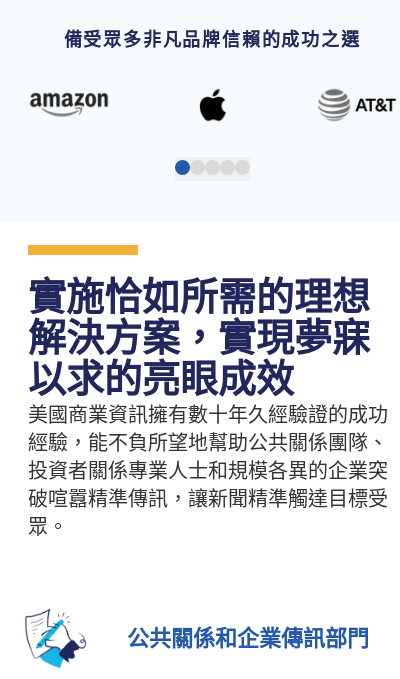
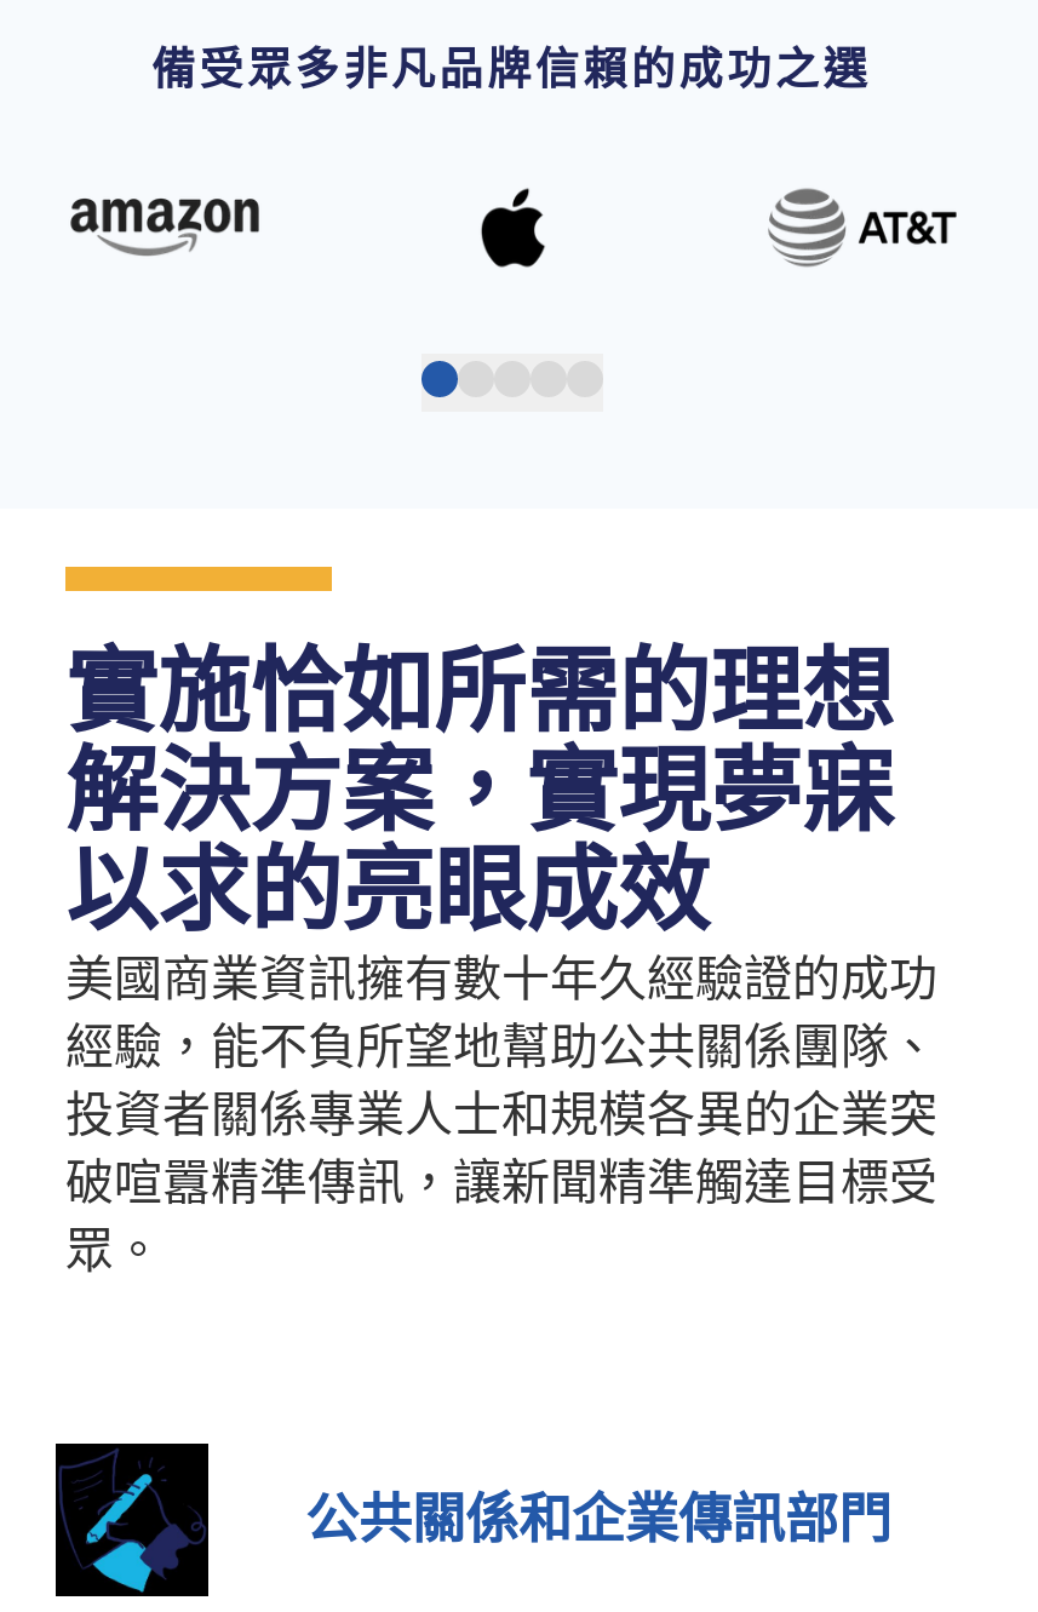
[24,607,87,670] [image] -> [53,1441,211,1599] [image]

